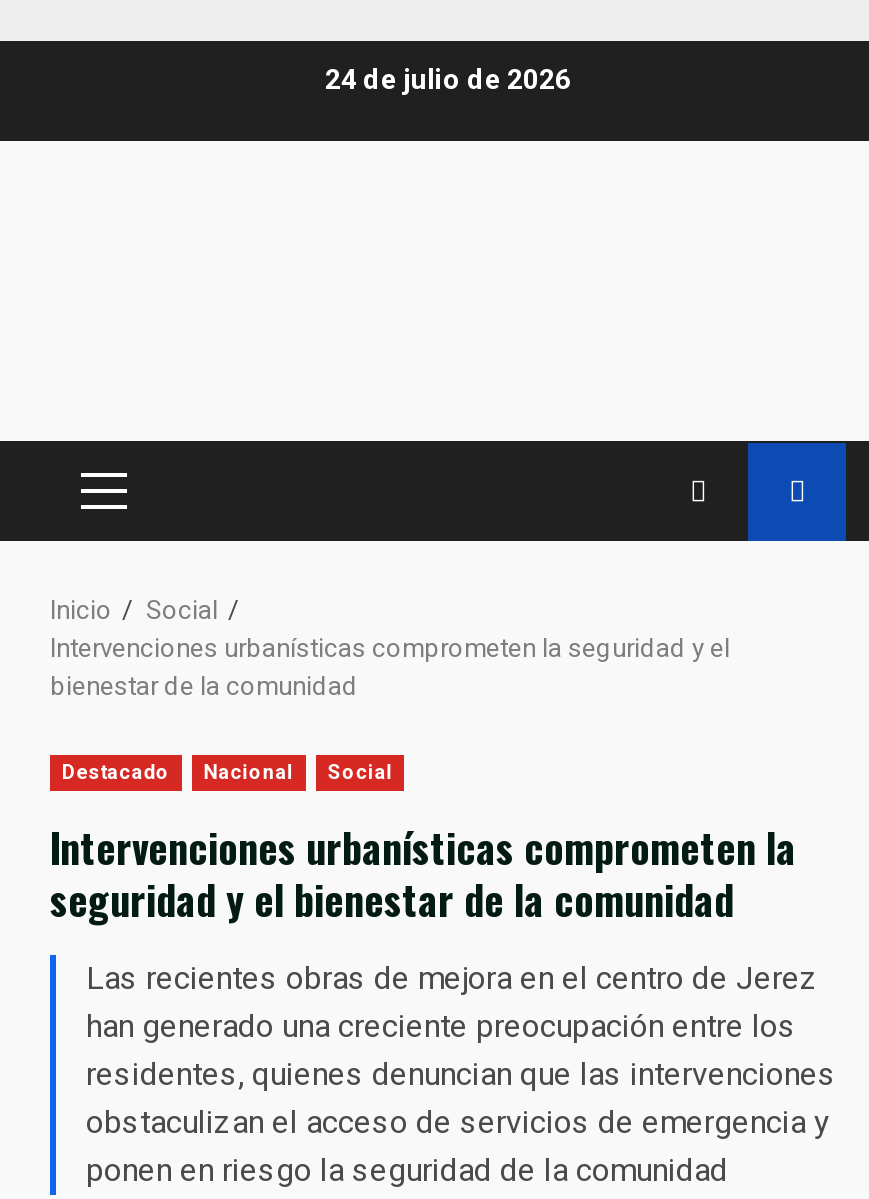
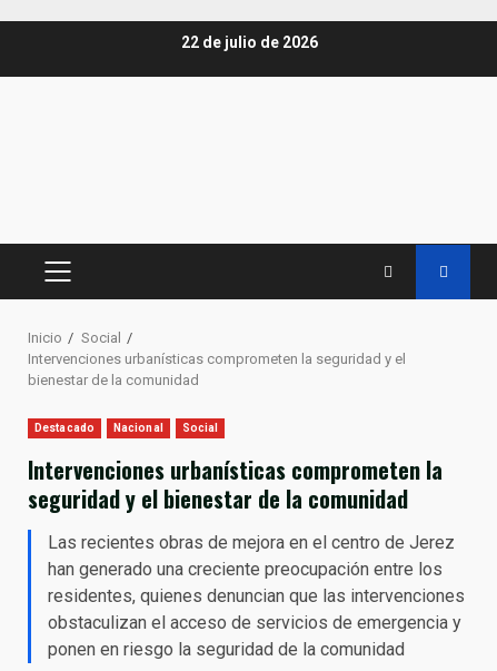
[325,62,571,94] 24 de julio de 2026 -> [181,33,317,51] 22 de julio de 2026

